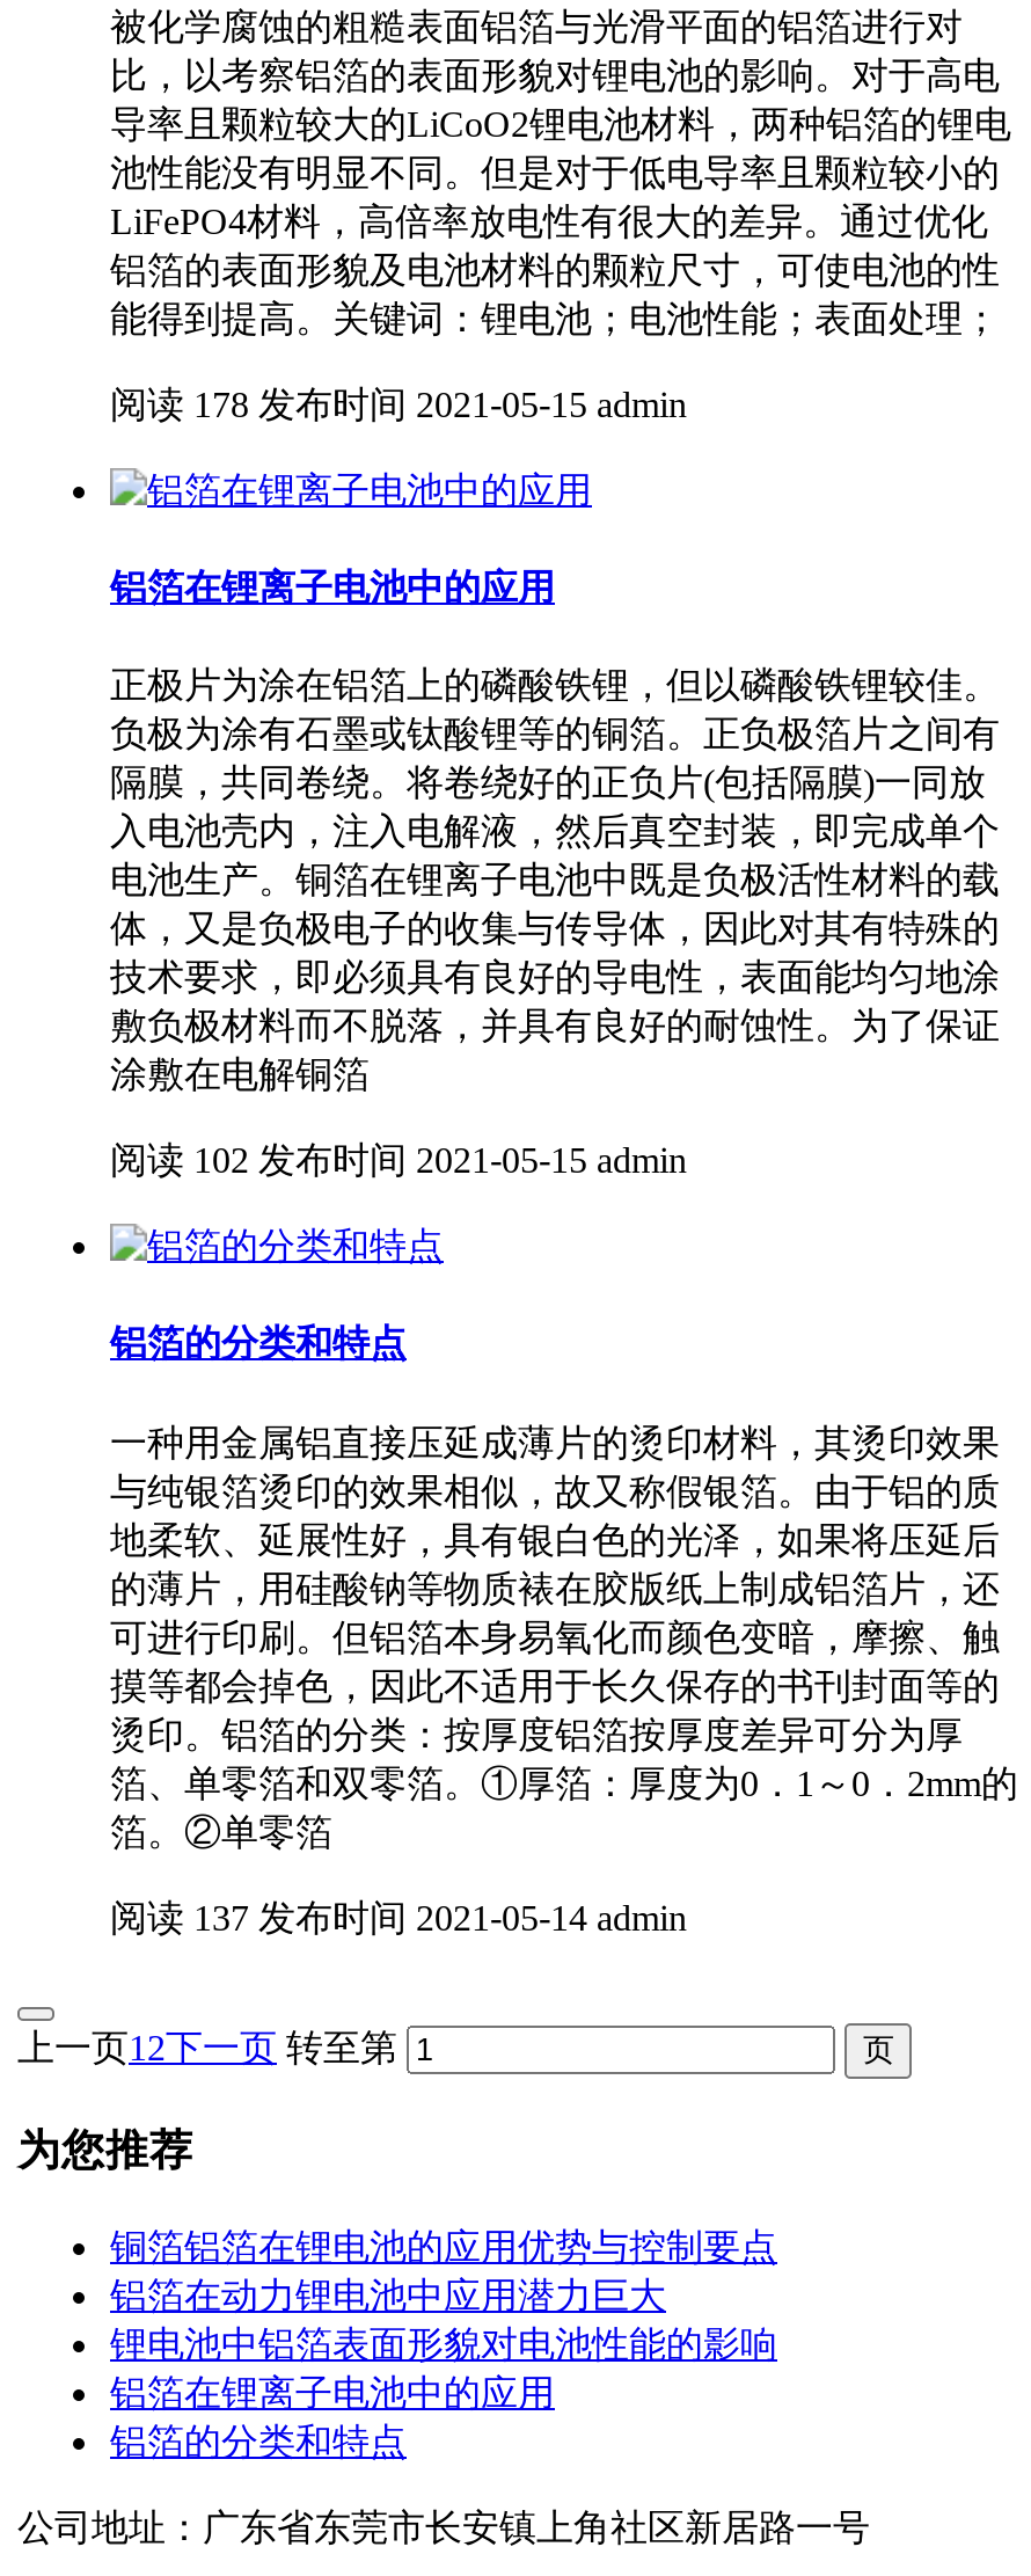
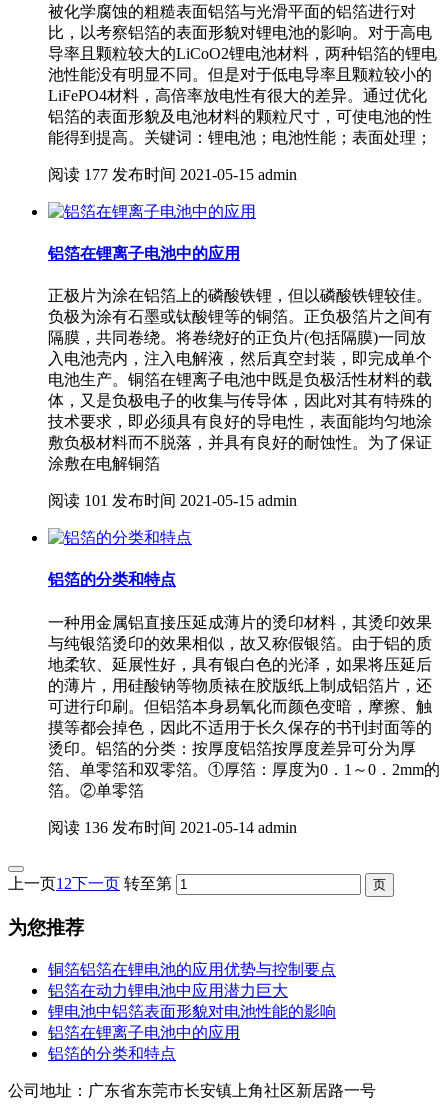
[110,384,687,423] 阅读178 发布时间2021-05-15 admin -> [48,166,297,183] 阅读177 发布时间2021-05-15 admin
[110,1140,687,1180] 阅读102 发布时间2021-05-15 admin -> [48,492,297,509] 阅读101 发布时间2021-05-15 admin
[110,1897,687,1937] 阅读137 发布时间2021-05-14 admin -> [48,819,297,836] 阅读136 发布时间2021-05-14 admin

